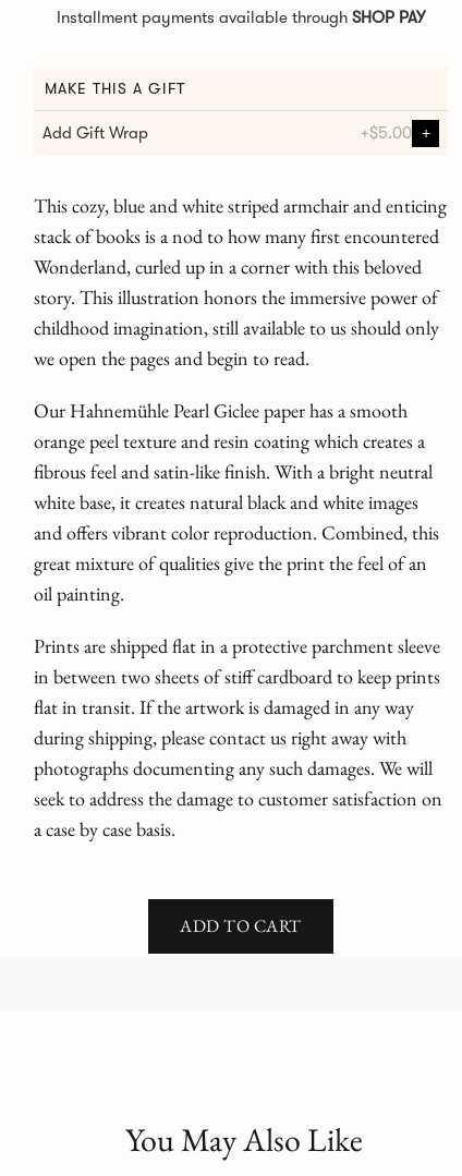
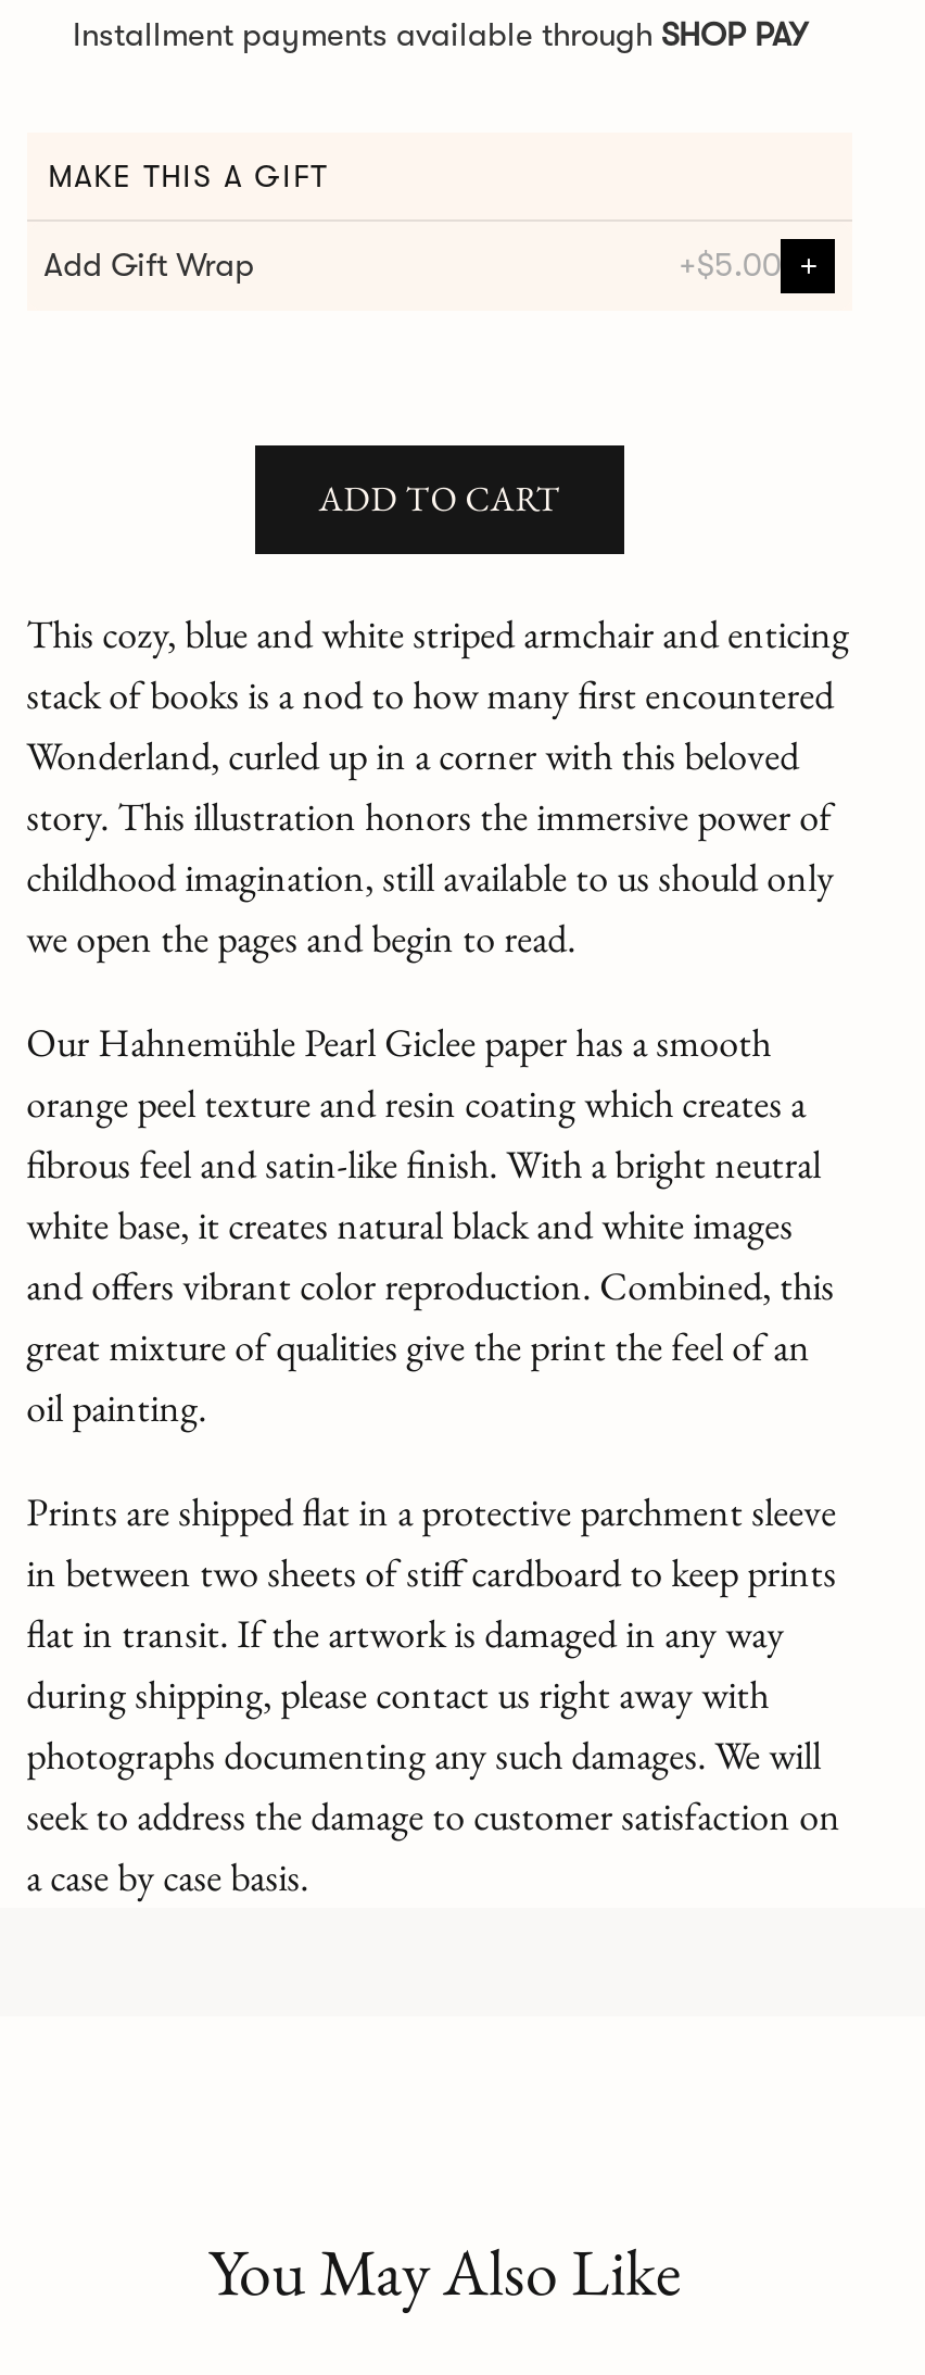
moved [33,192,446,841] -> [26,608,849,1900]: This cozy, blue and white striped armchair and enticing | stack of books is a nod to how many first encountered | Wonderland, curled up in a corner with this beloved | ... | seek to address the damage to customer satisfaction on | a case by case basis.
moved [180,914,301,937] -> [319,475,561,521]: ADD TO CART

